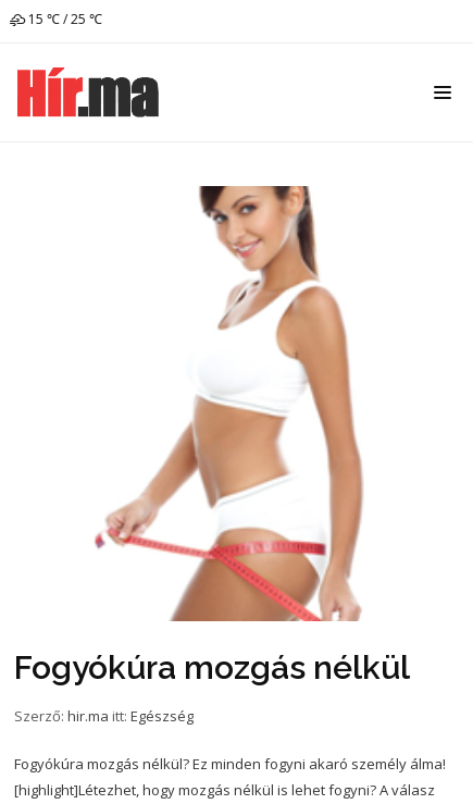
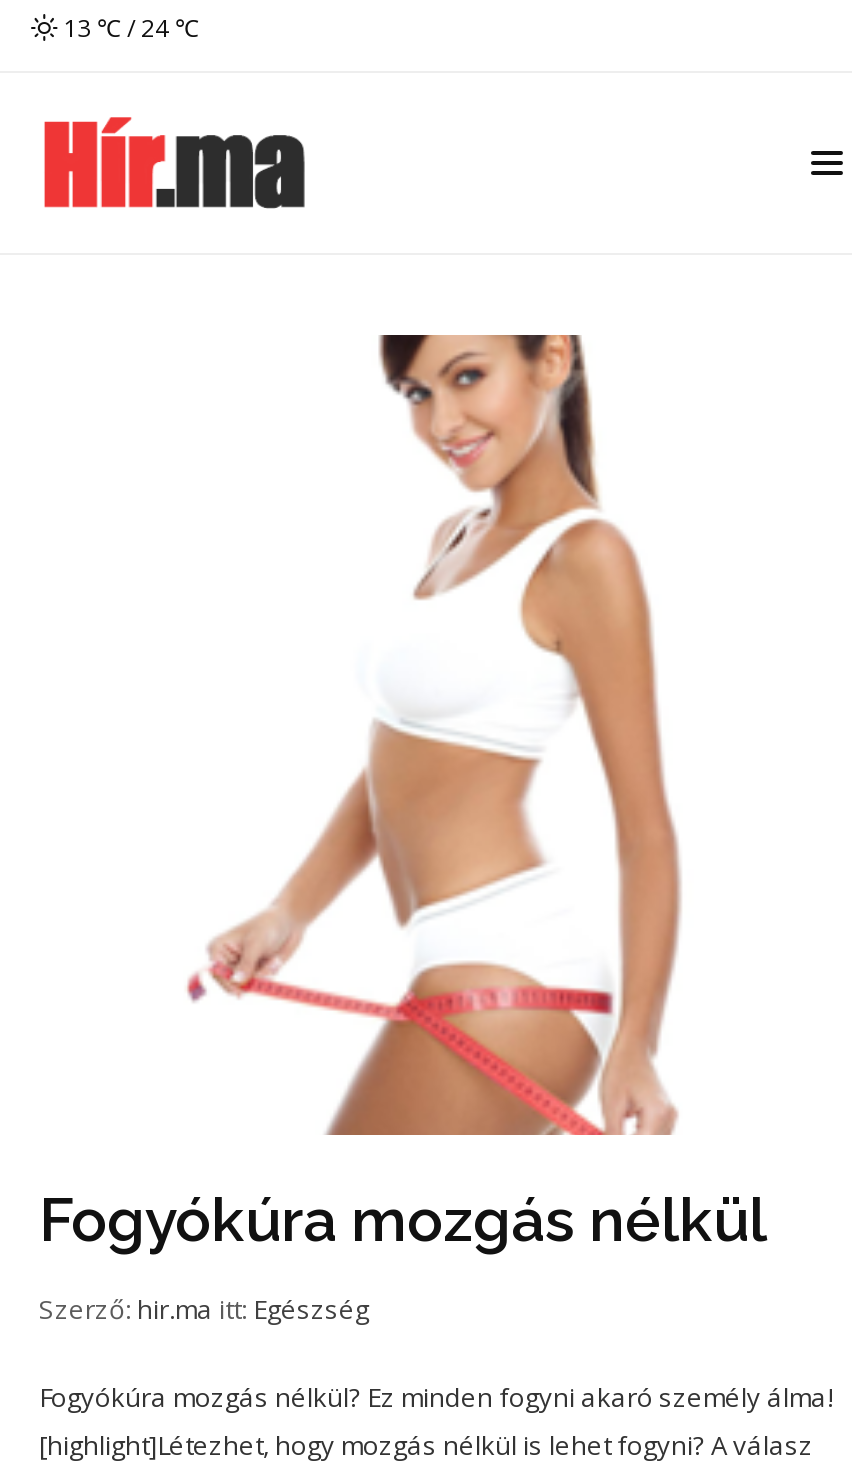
[25,10,102,28] 15 ℃ / 25 ℃ -> [57,11,199,45] 13 ℃ / 24 ℃

